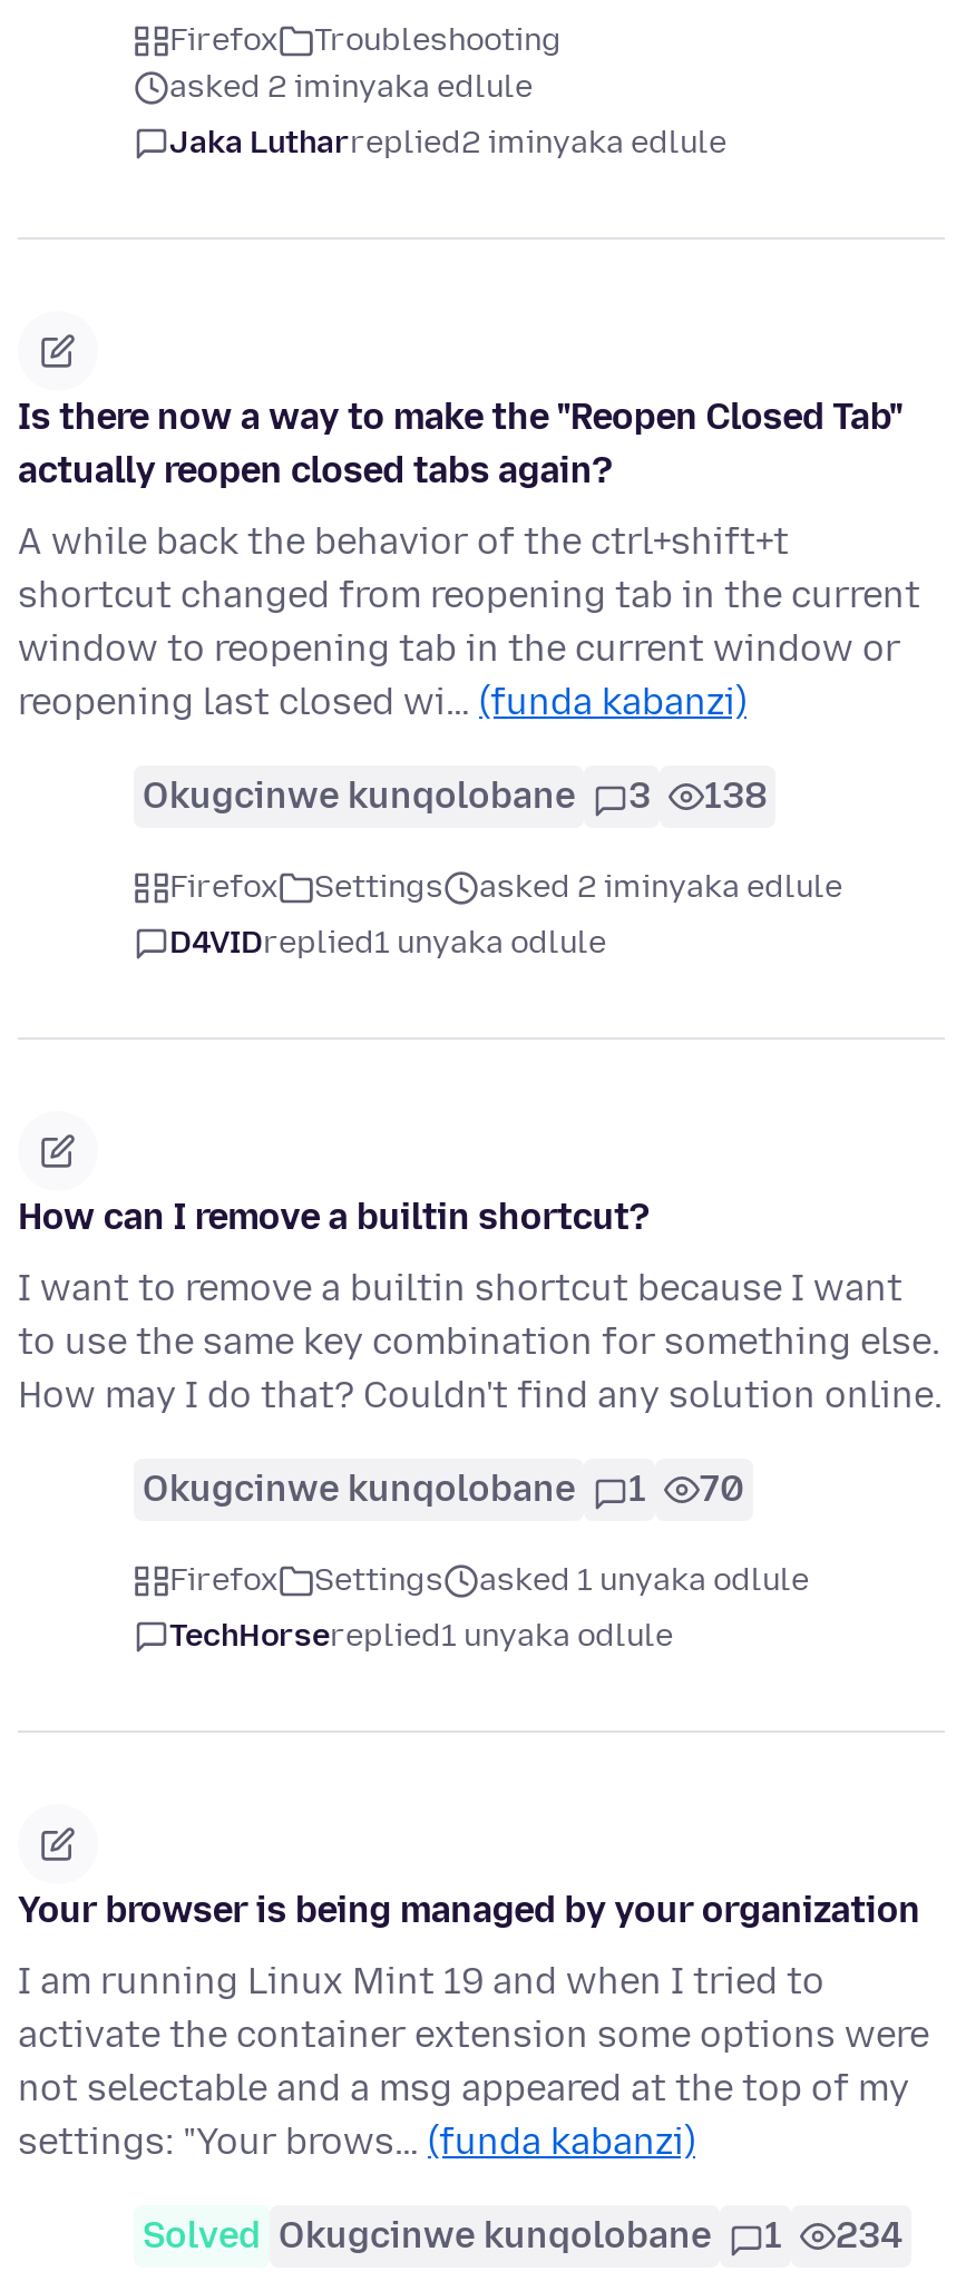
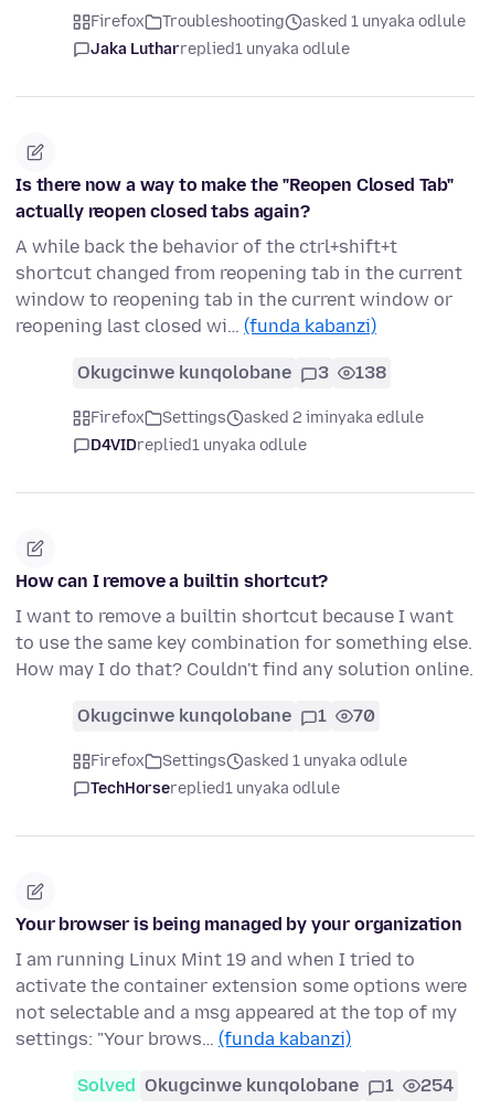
[169,69,533,107] asked 2 iminyaka edlule -> [302,13,466,31] asked 1 unyaka odlule
[169,125,726,163] Jaka Lutharreplied2 iminyaka edlule -> [90,40,350,59] Jaka Lutharreplied1 unyaka odlule
[143,2215,902,2258] Solved Okugcinwe kunqolobane 1 234 -> [77,1075,454,1096] Solved Okugcinwe kunqolobane 1 254

